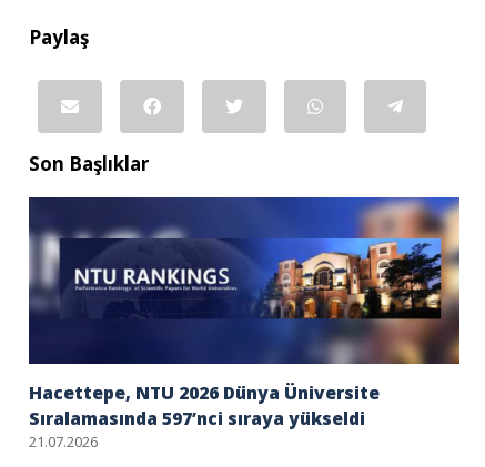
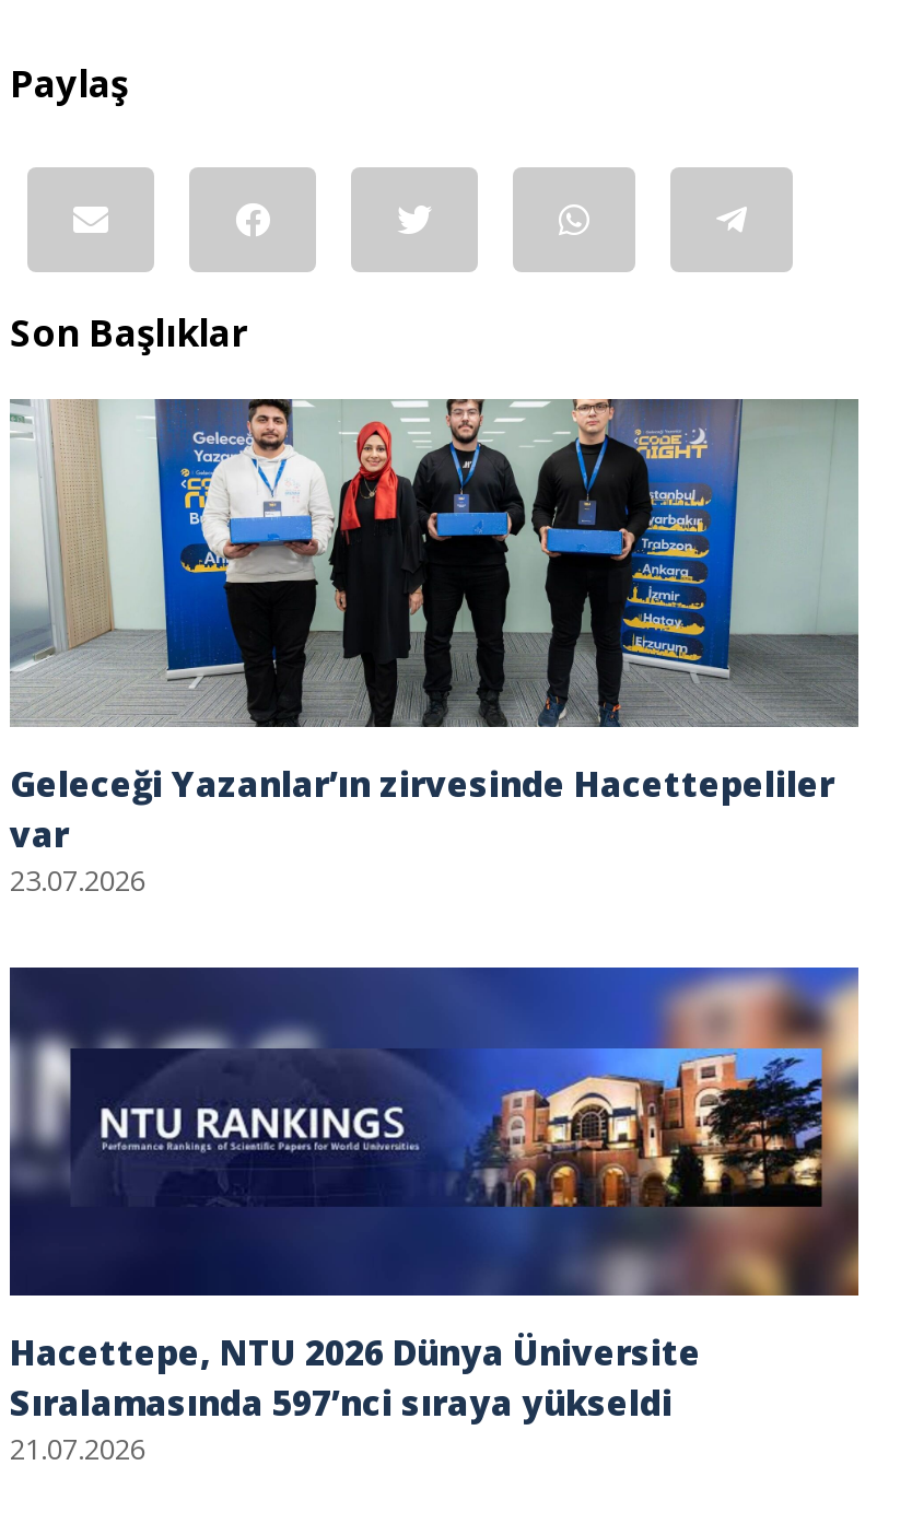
none -> [10,397,858,900] [image] | Geleceği Yazanlar’ın zirvesinde Hacettepeliler | var | 23.07.2026

